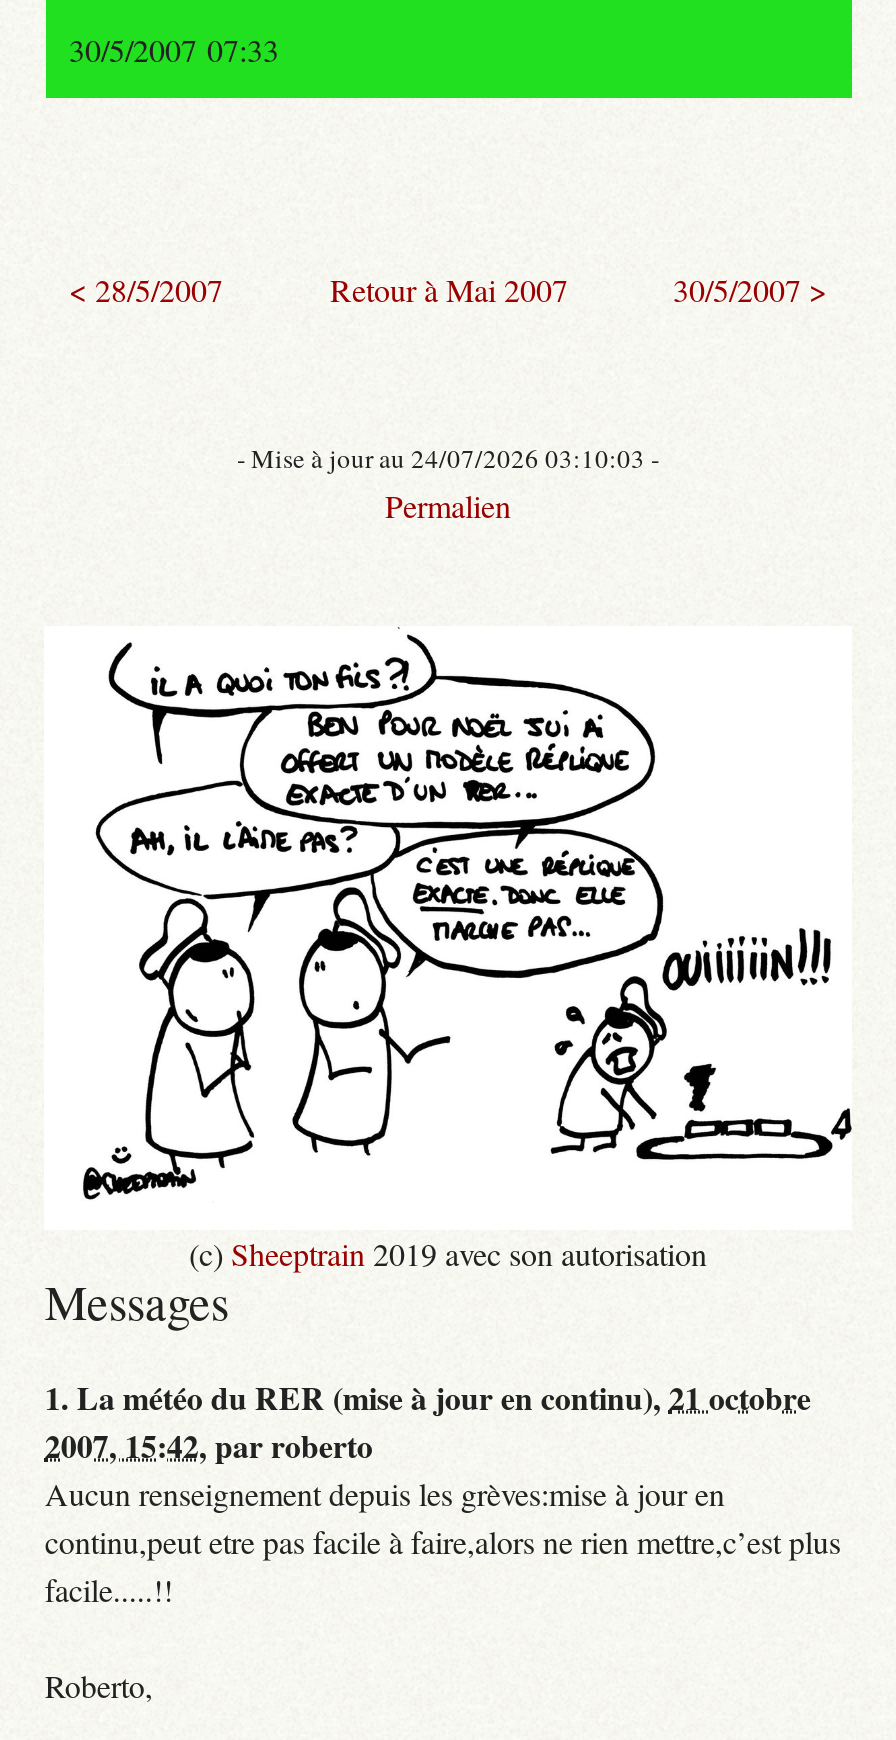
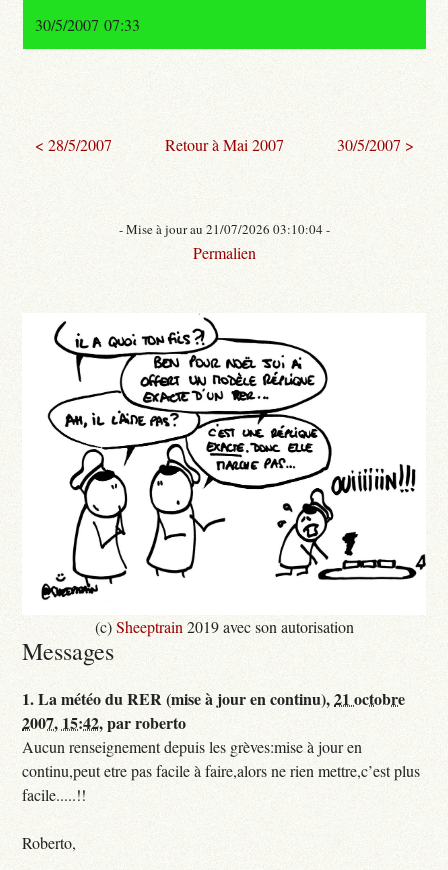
[237,440,659,476] - Mise à jour au 24/07/2026 03:10:03 - -> [118,220,329,238] - Mise à jour au 21/07/2026 03:10:04 -

